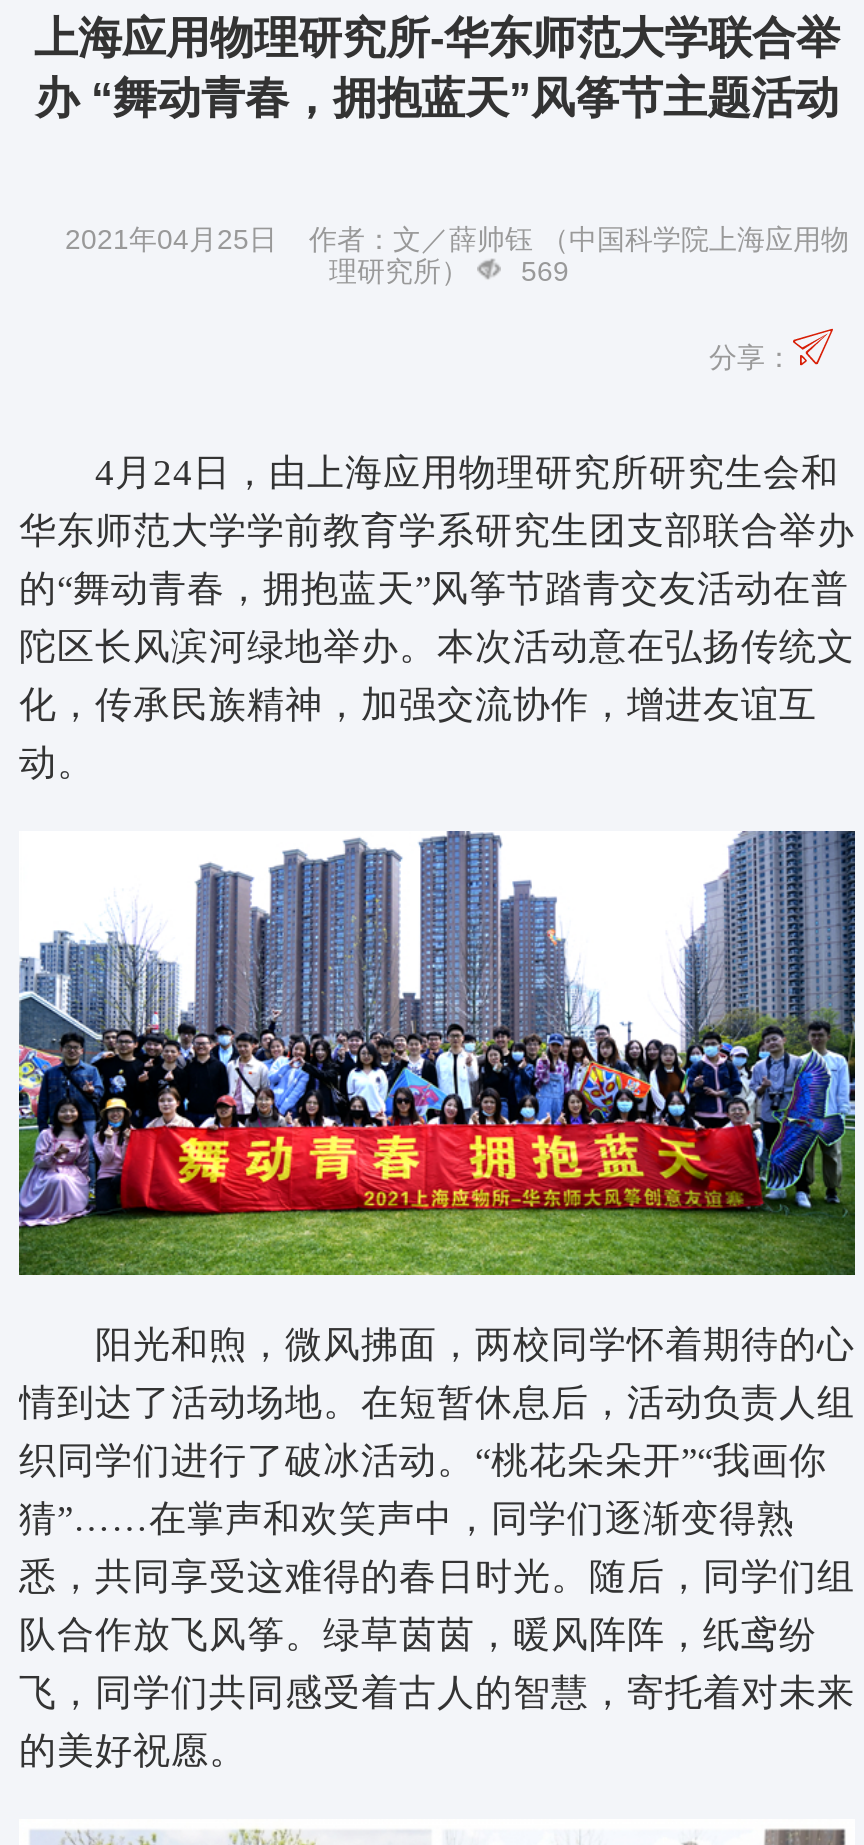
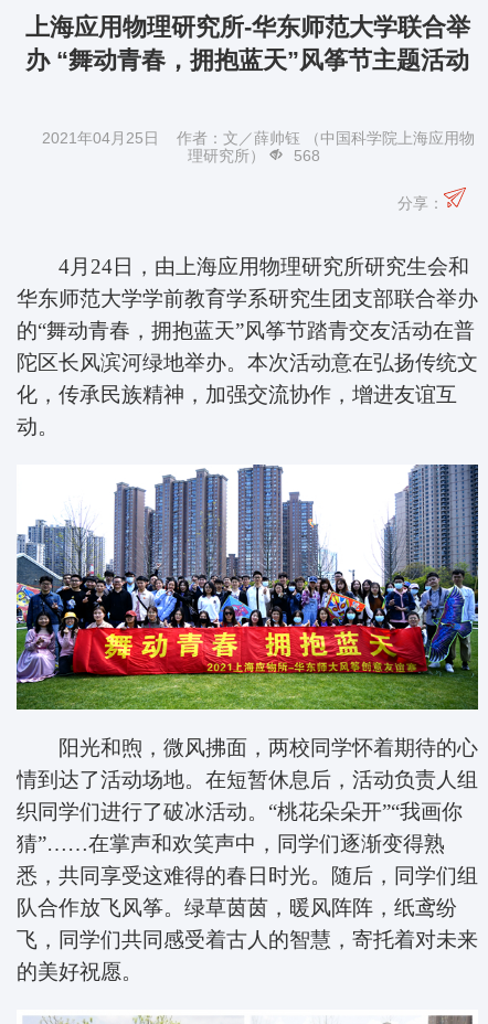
[329,256,585,288] 理研究所） 569 -> [188,147,329,165] 理研究所） 568

